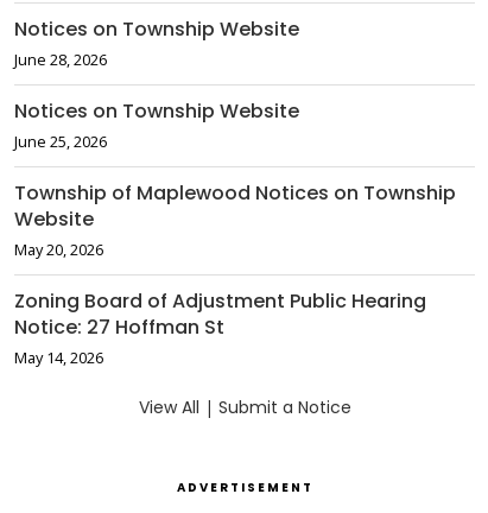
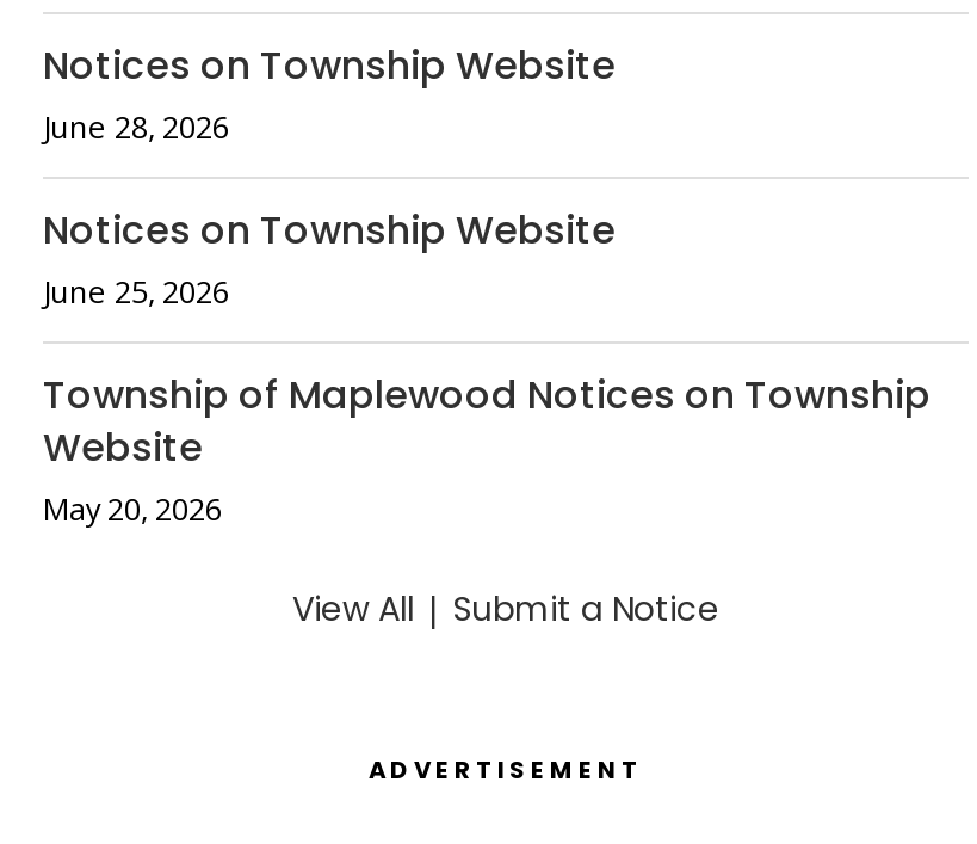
[14,287,426,368] Zoning Board of Adjustment Public Hearing | Notice: 27 Hoffman St | May 14, 2026 -> none

